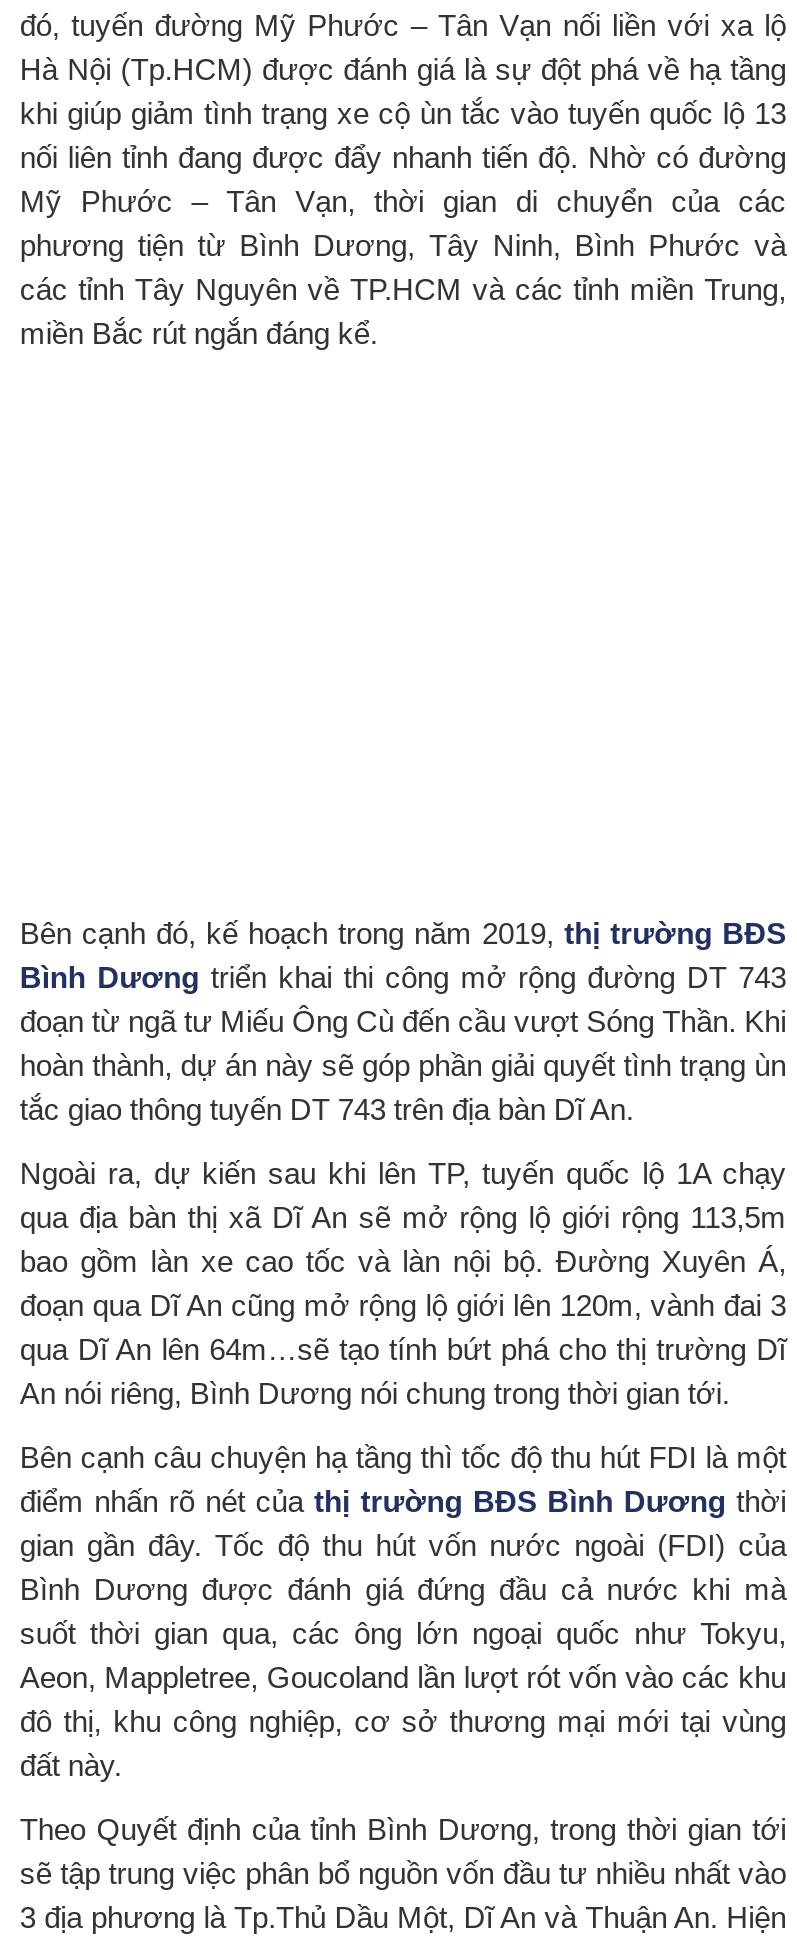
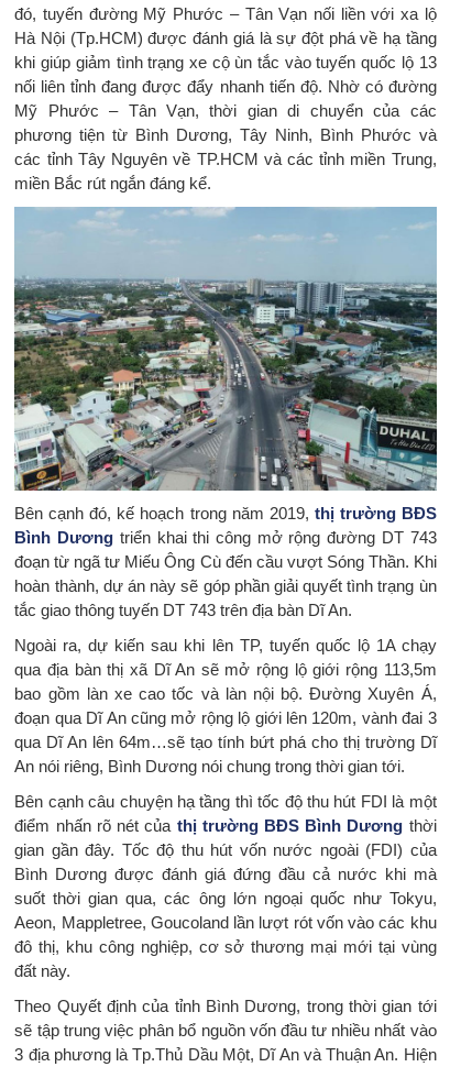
none -> [13,206,438,492] [image]

